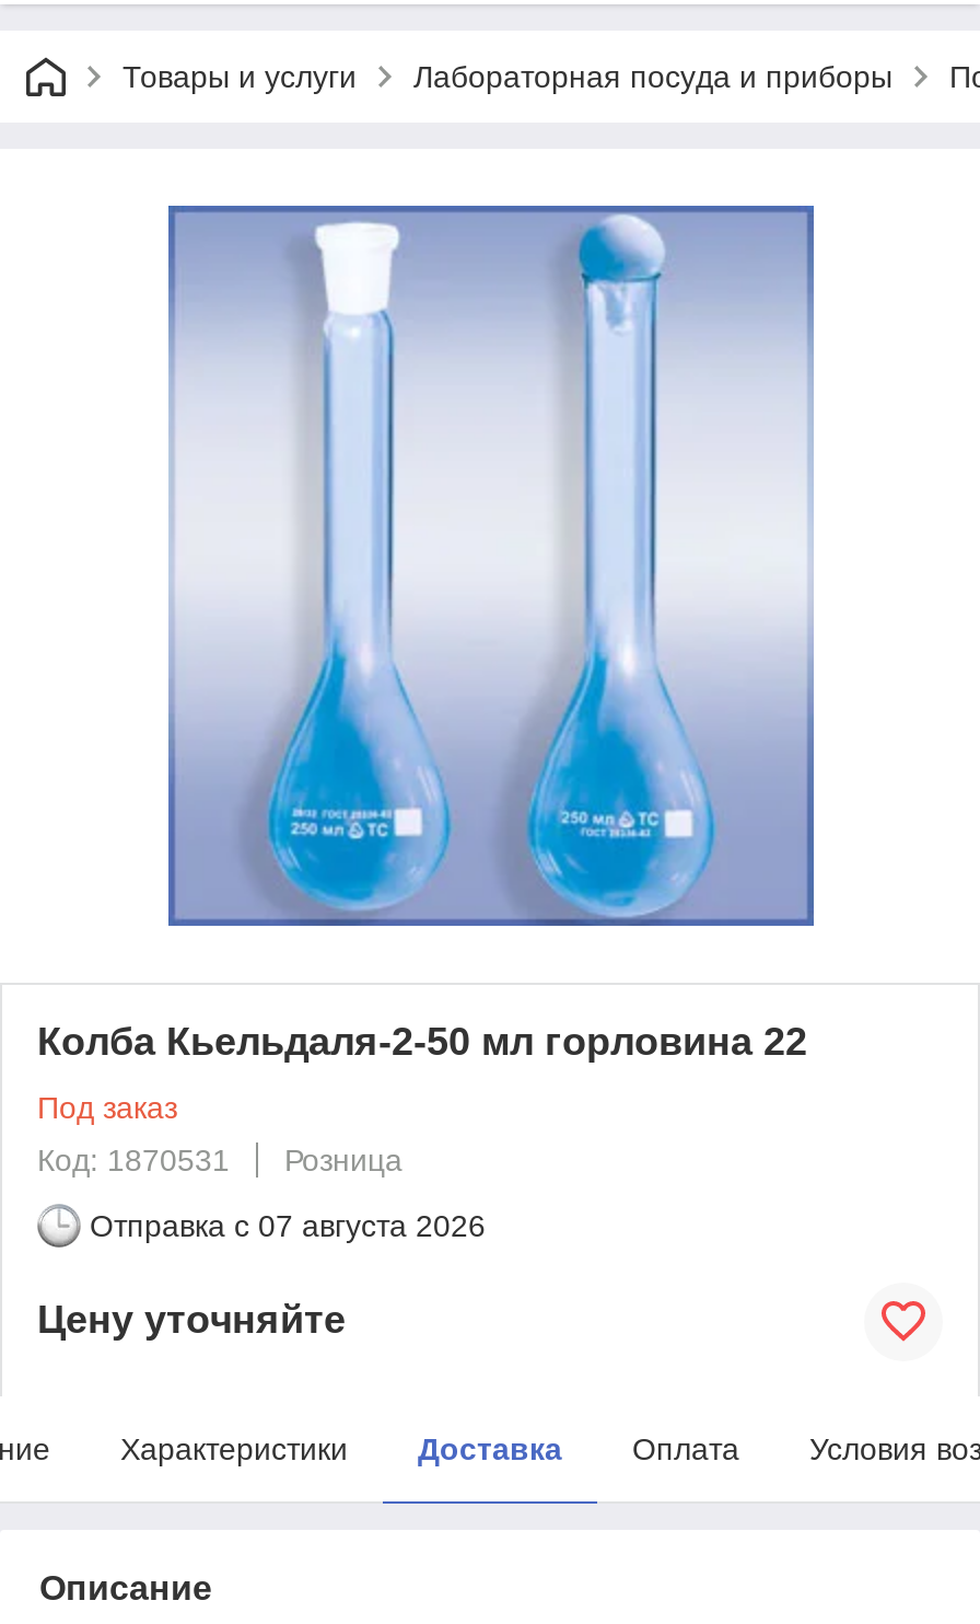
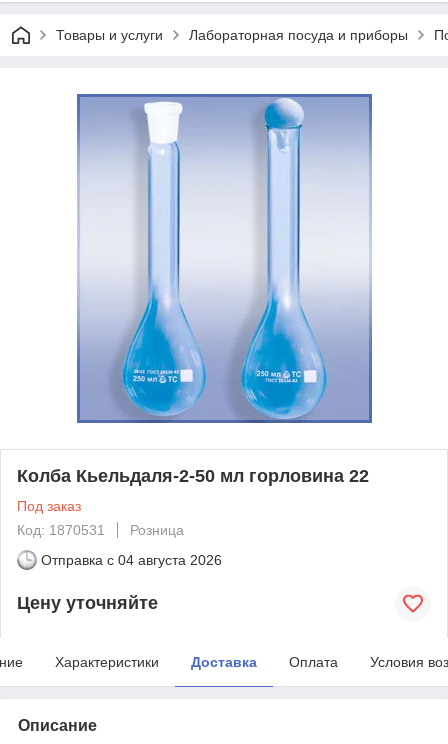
[90,1208,486,1243] Отправка с 07 августа 2026 -> [41,552,222,568] Отправка с 04 августа 2026

